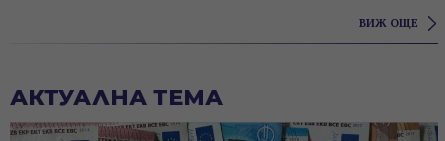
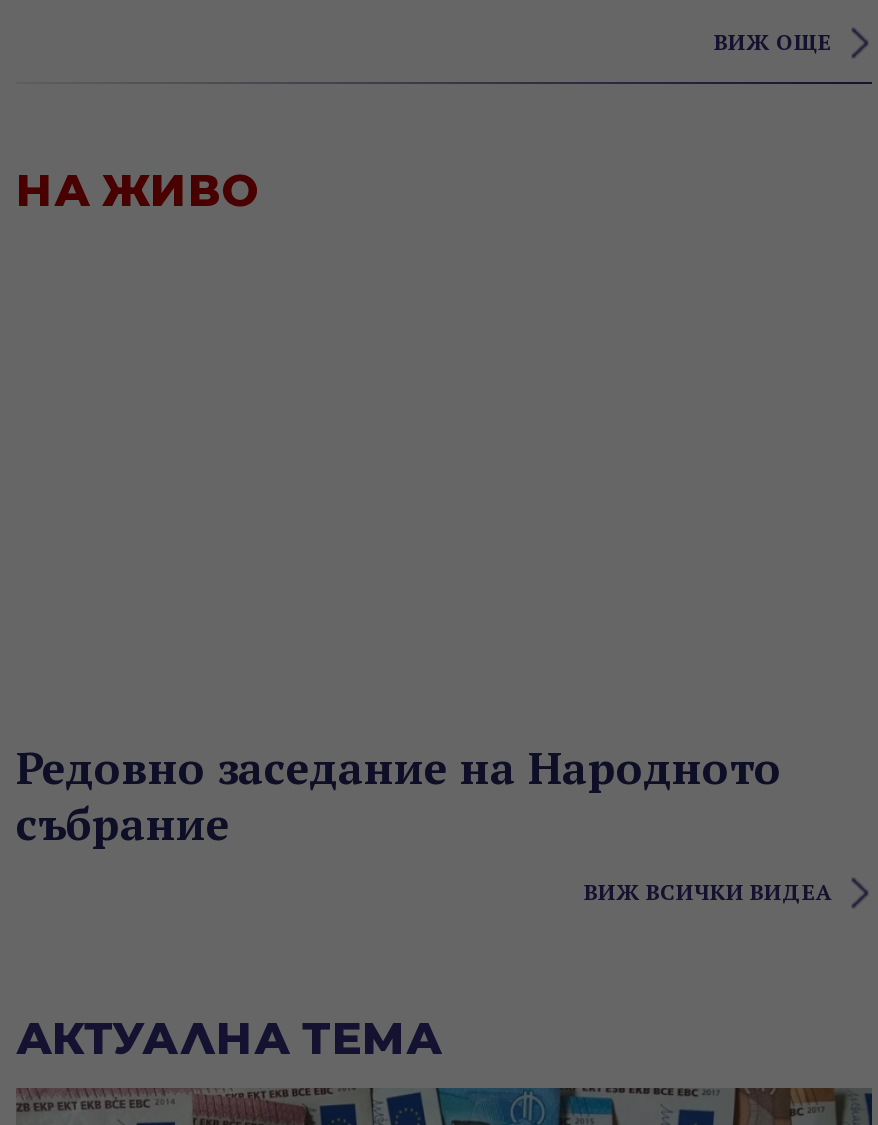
none -> [16,164,260,218] НА ЖИВО
none -> [16,738,832,906] Редовно заседание на Народното | събрание | ВИЖ ВСИЧКИ ВИДЕА

